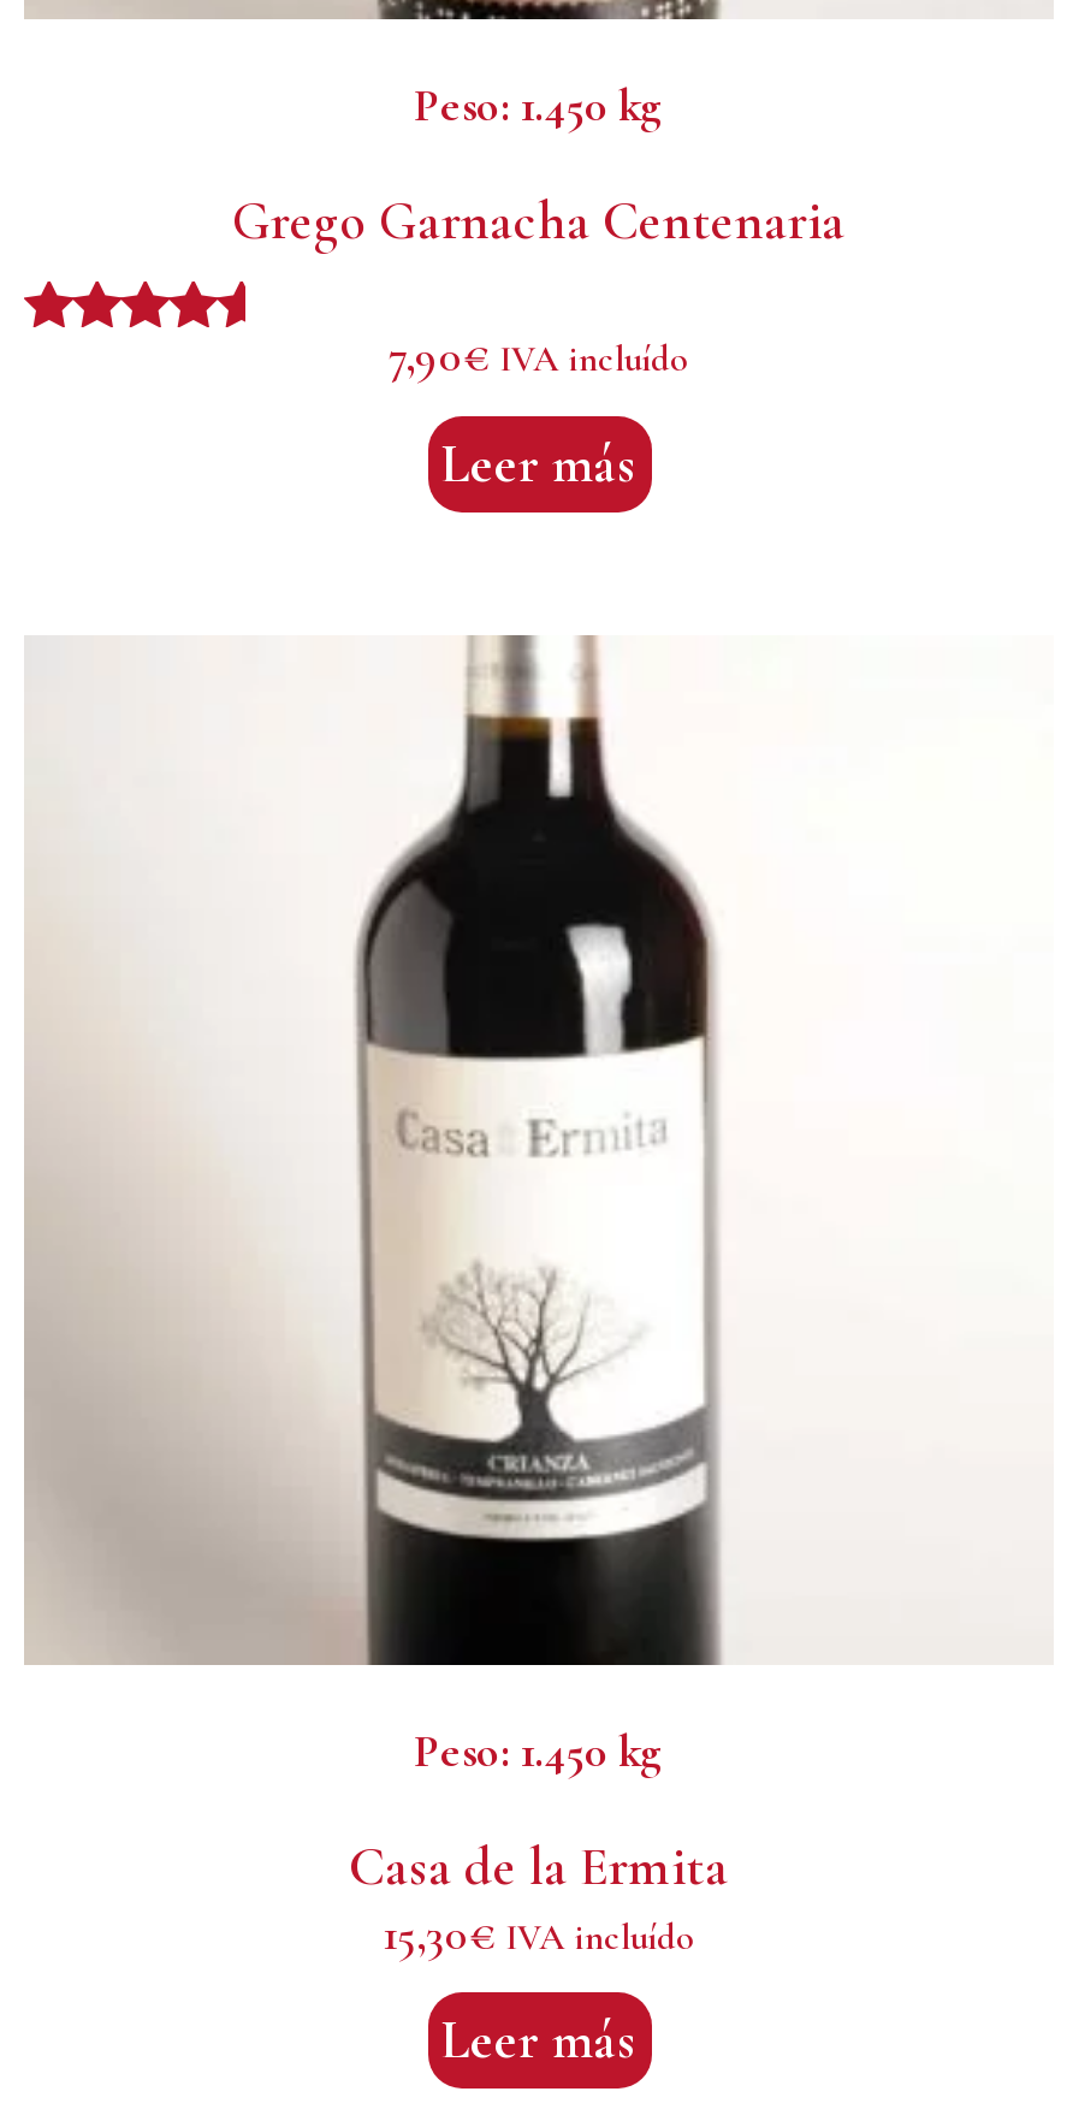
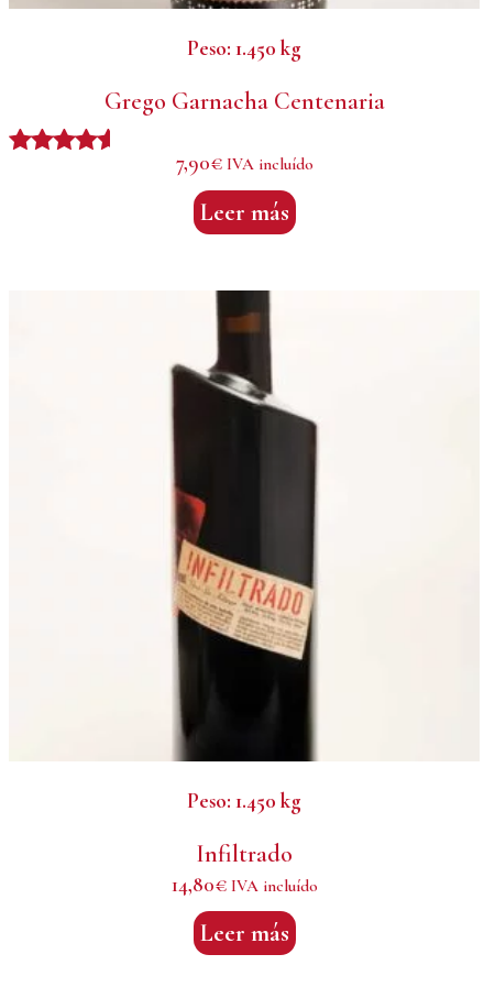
[24,635,724,1667] [image] -> [10,289,327,761] [image]
[349,1836,729,1961] Casa de la Ermita | 15,30€ IVA incluído -> [171,839,317,897] Infiltrado | 14,80€ IVA incluído

